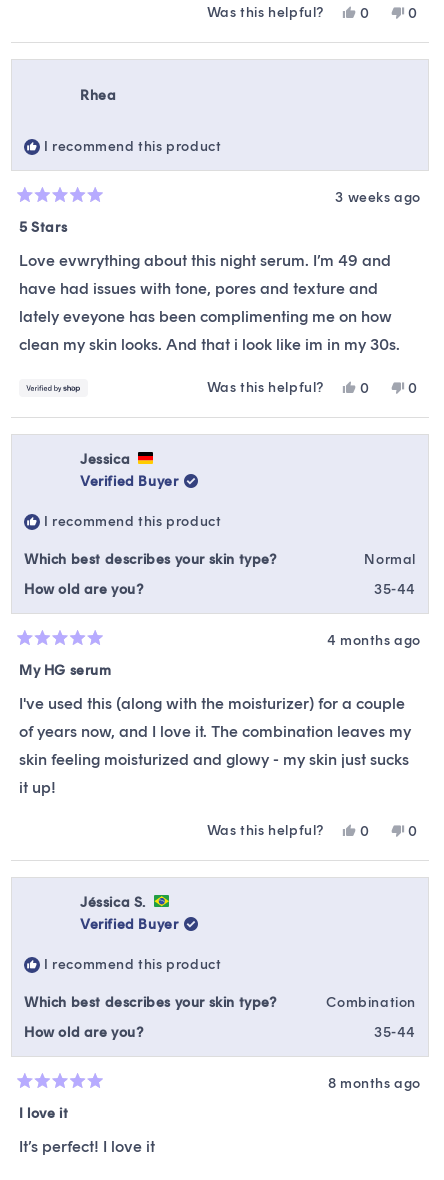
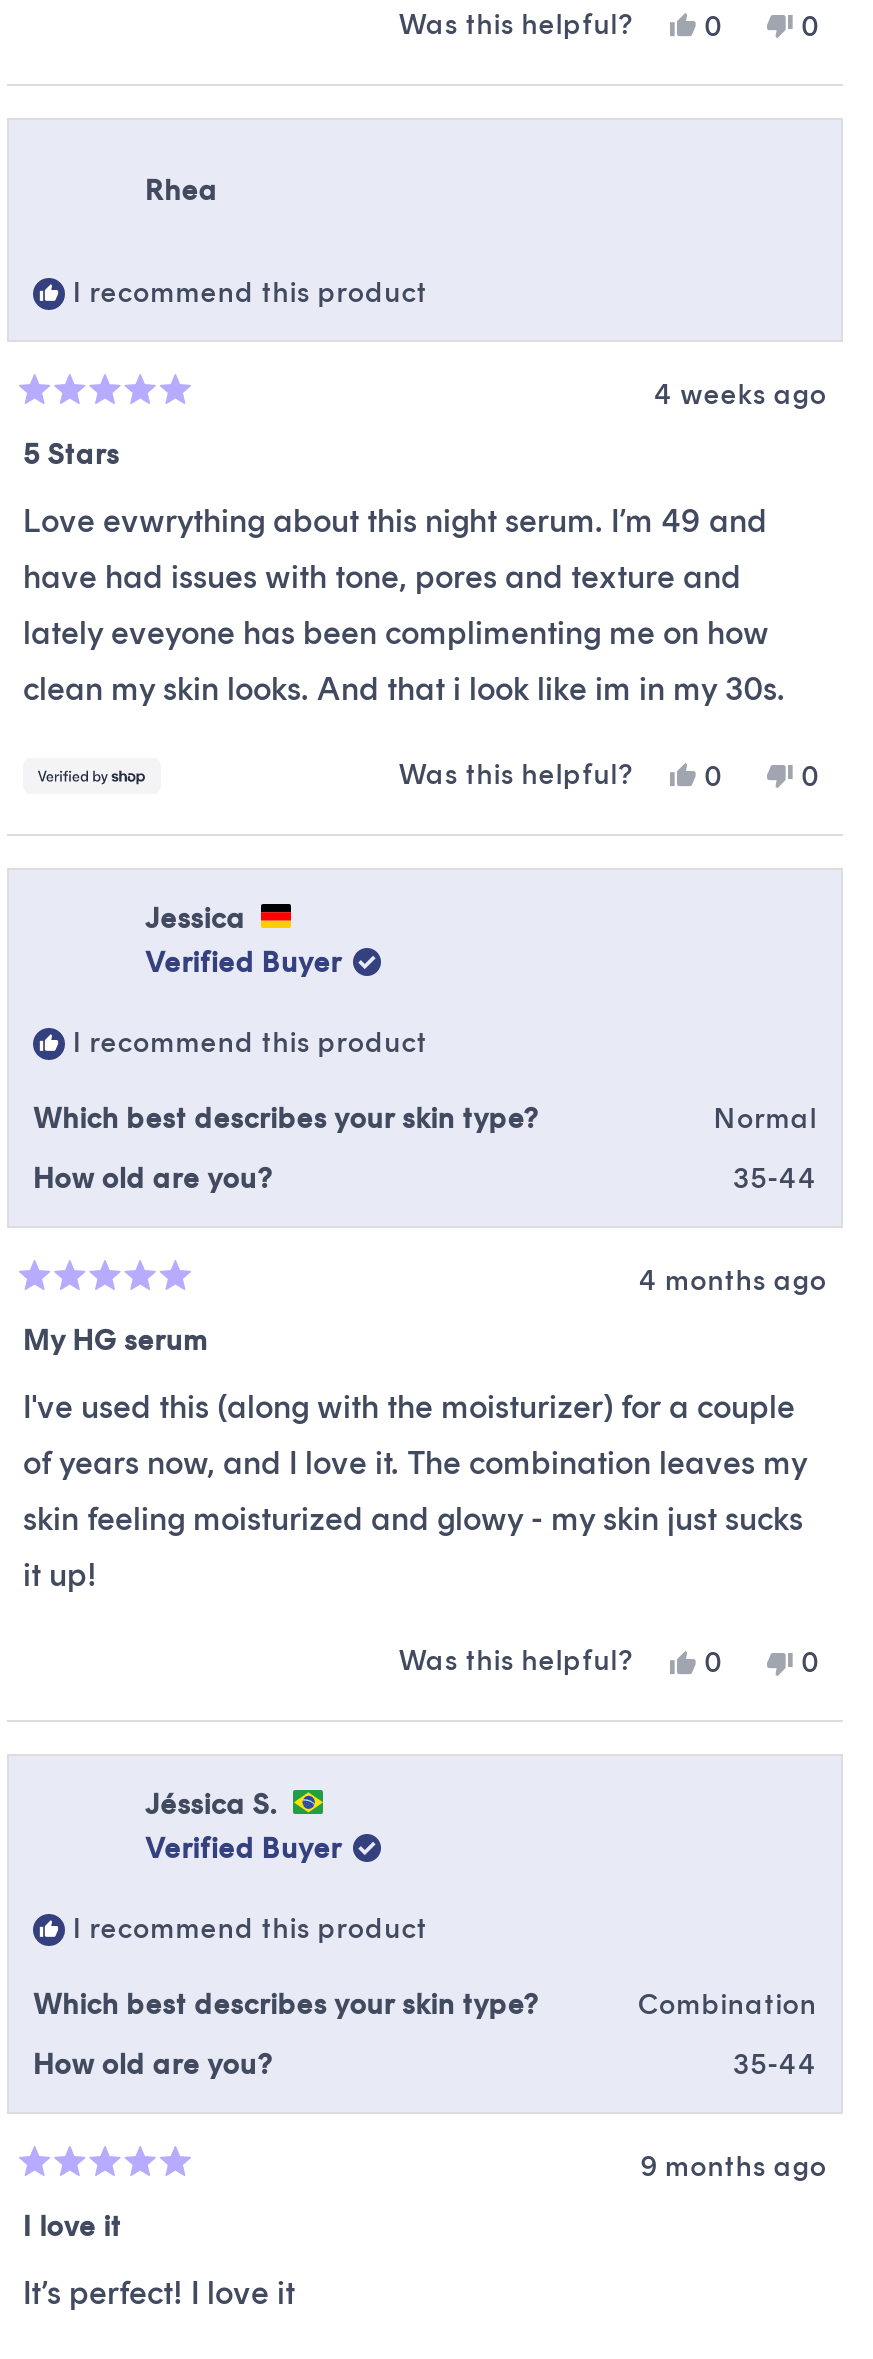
[335,189,421,206] 3 weeks ago -> [654,377,827,411] 4 weeks ago
[328,1075,421,1092] 8 months ago -> [641,2150,827,2184] 9 months ago

